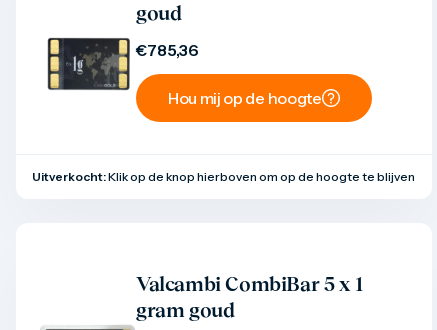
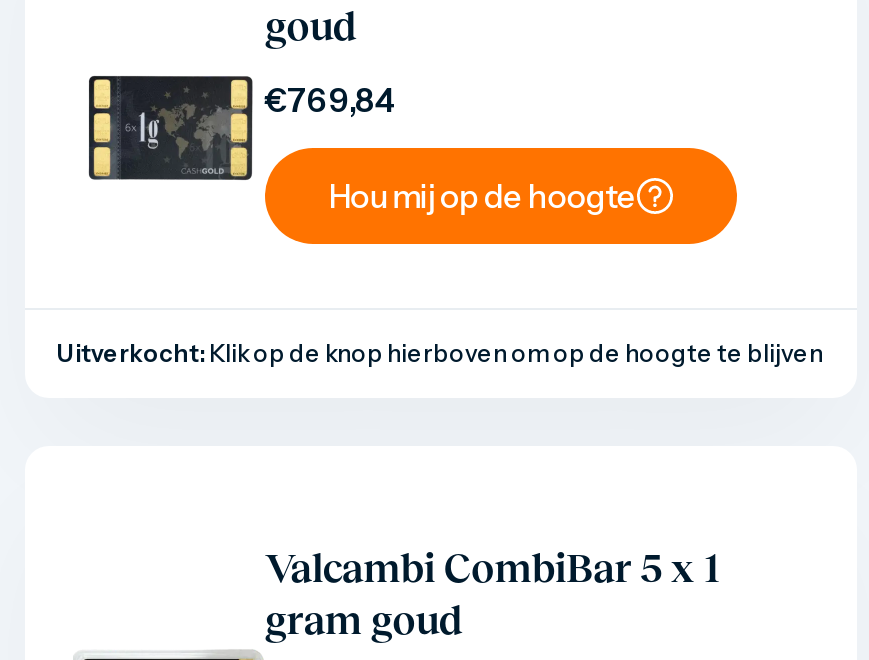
[136,40,199,60] €785,36 -> [265,80,395,120] €769,84

